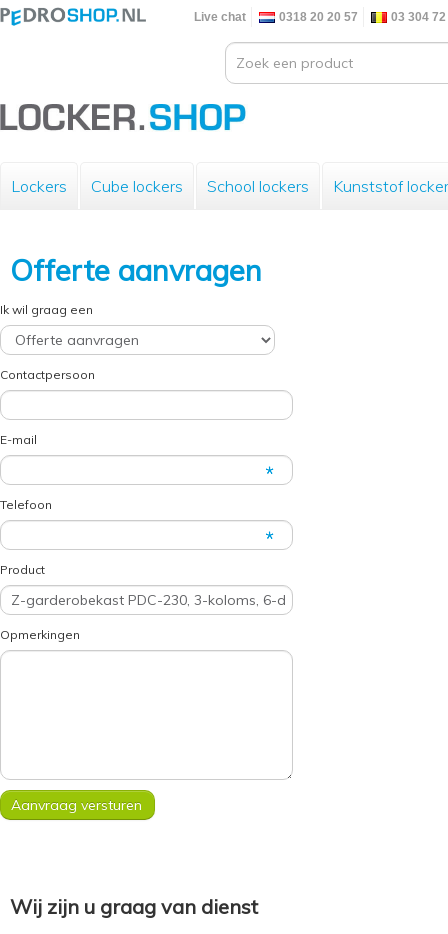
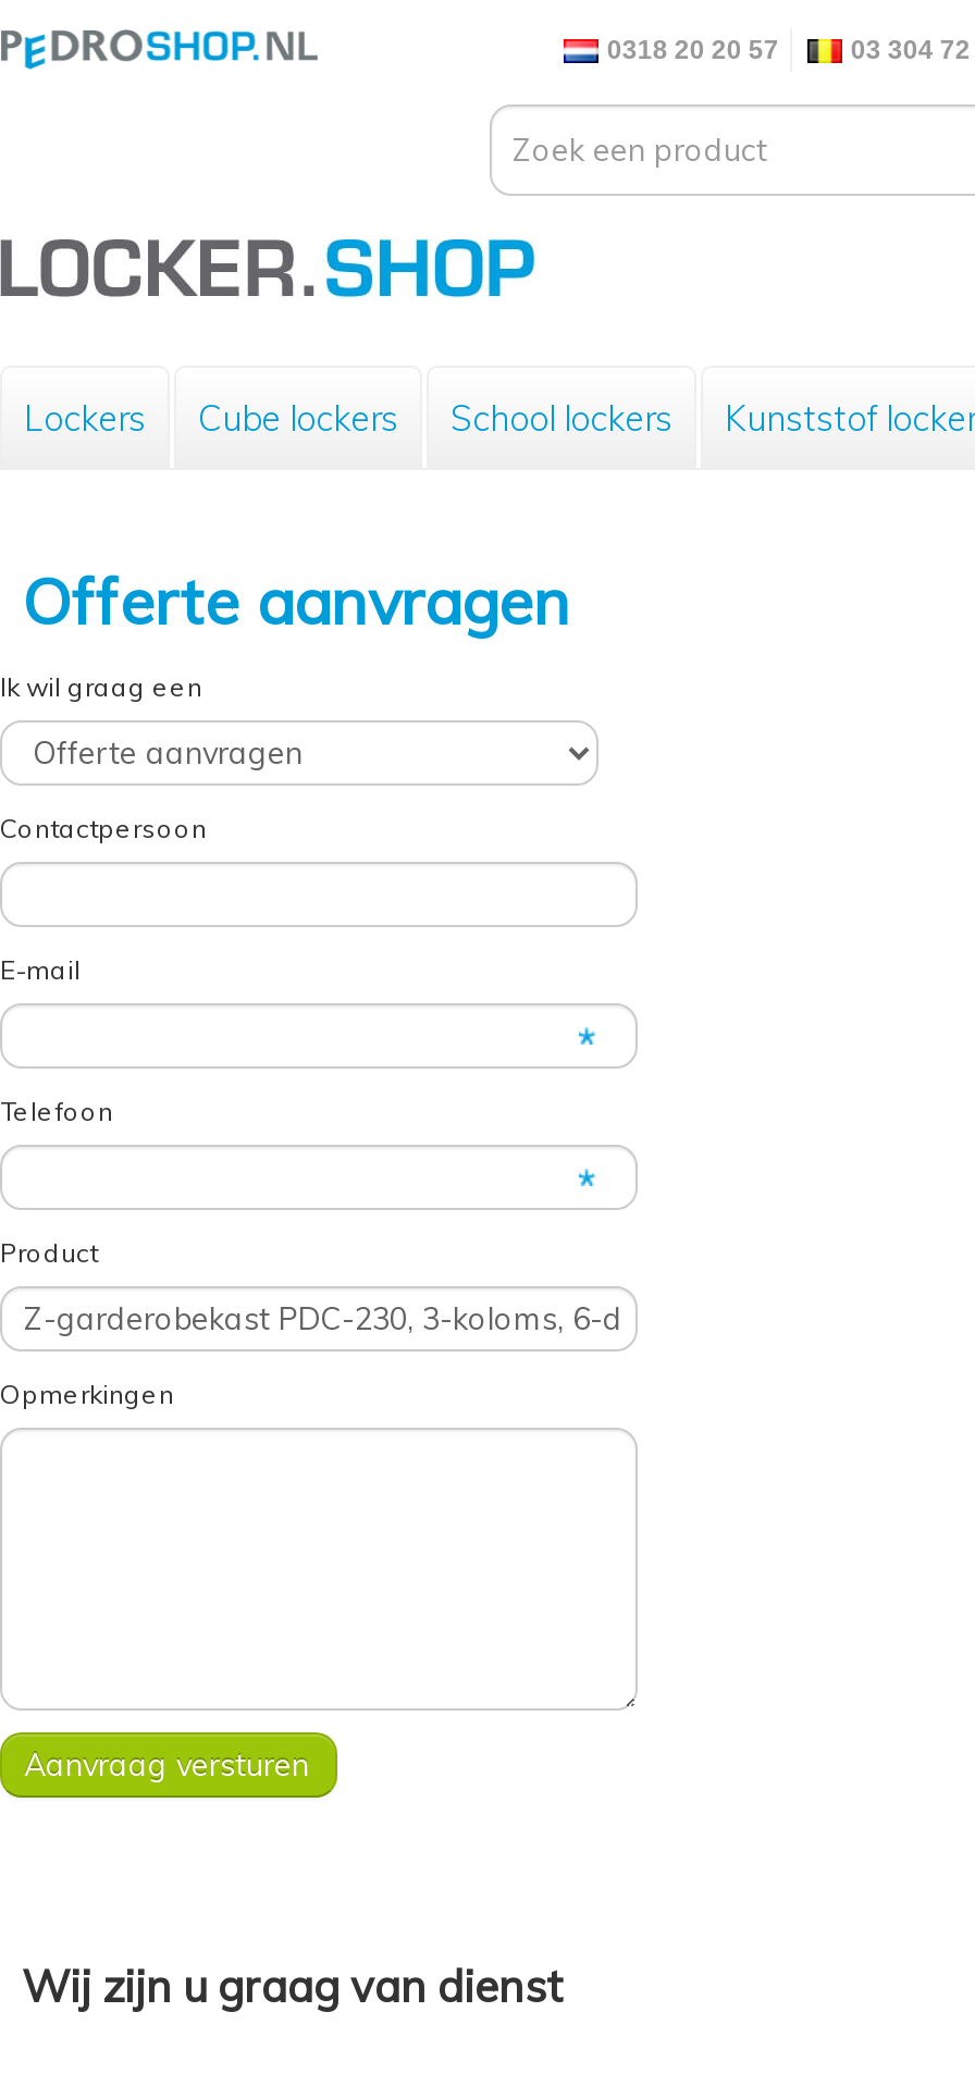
[194,10,246,24] Live chat -> none

